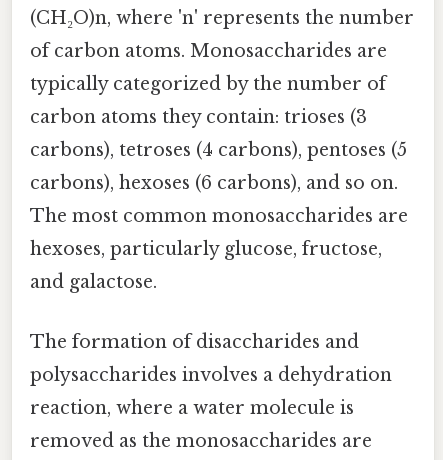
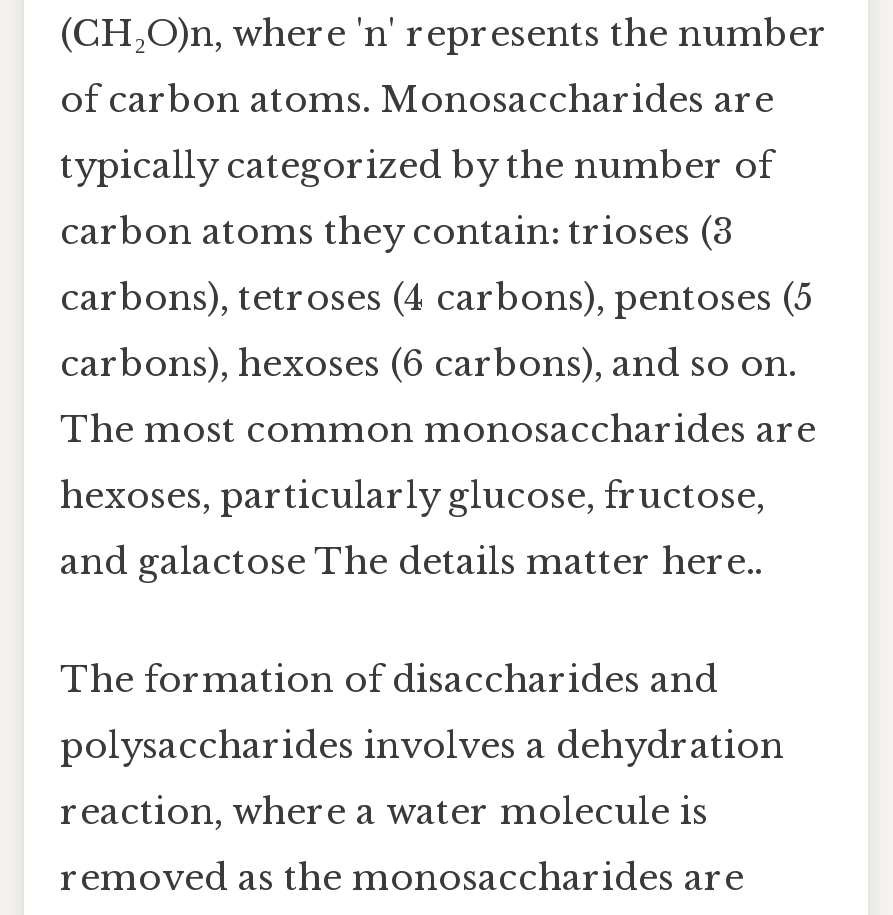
[30,271,157,293] and galactose. -> [60,541,762,585] and galactose The details matter here..

